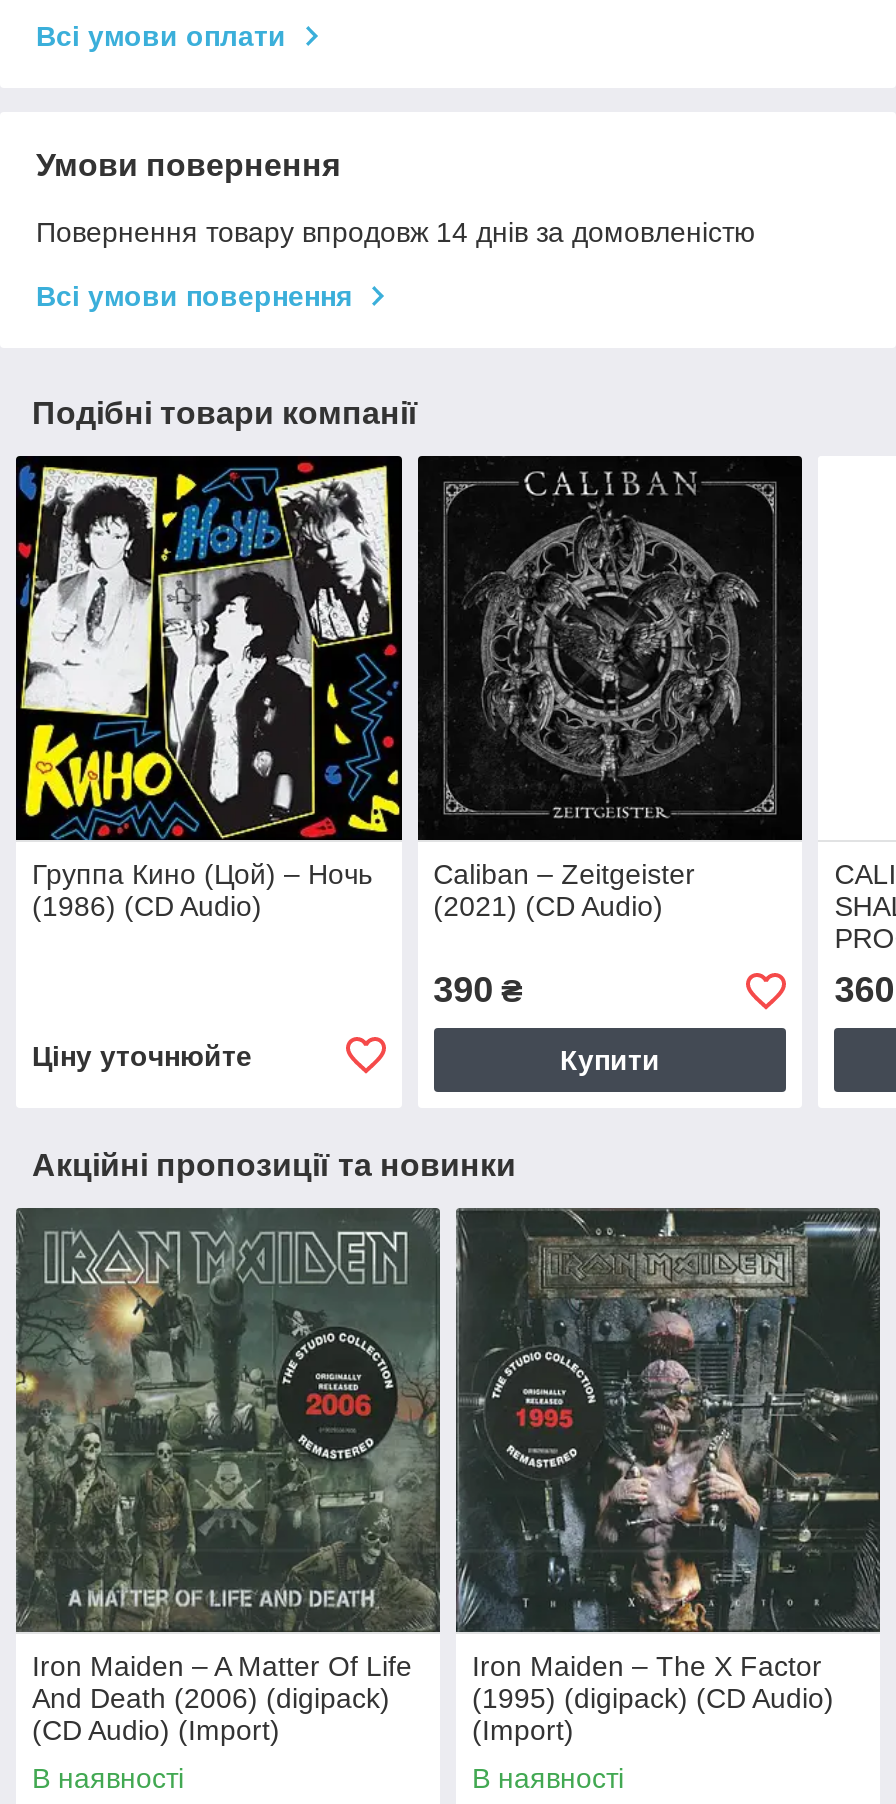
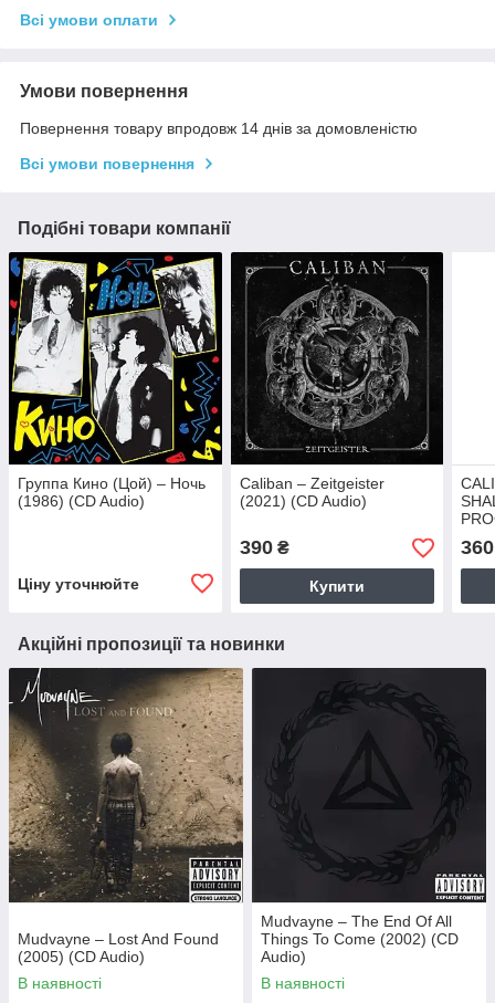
[16,1208,442,1747] [image] | Iron Maiden – A Matter Of Life | And Death (2006) (digipack) | (CD Audio) (Import) -> [9,668,243,966] [image] | Mudvayne – Lost And Found | (2005) (CD Audio)
[456,1208,880,1747] [image] | Iron Maiden – The X Factor | (1995) (digipack) (CD Audio) | (Import) -> [252,669,485,966] [image] | Mudvayne – The End Of All | Things To Come (2002) (CD | Audio)

